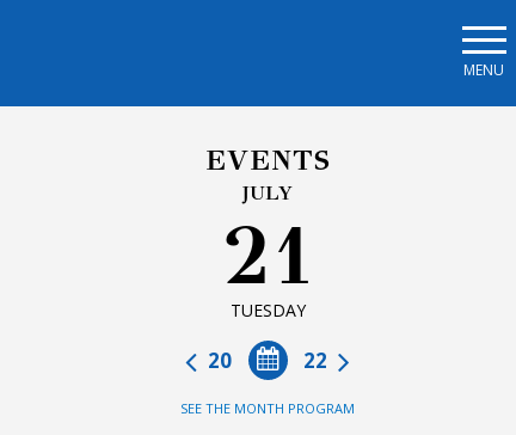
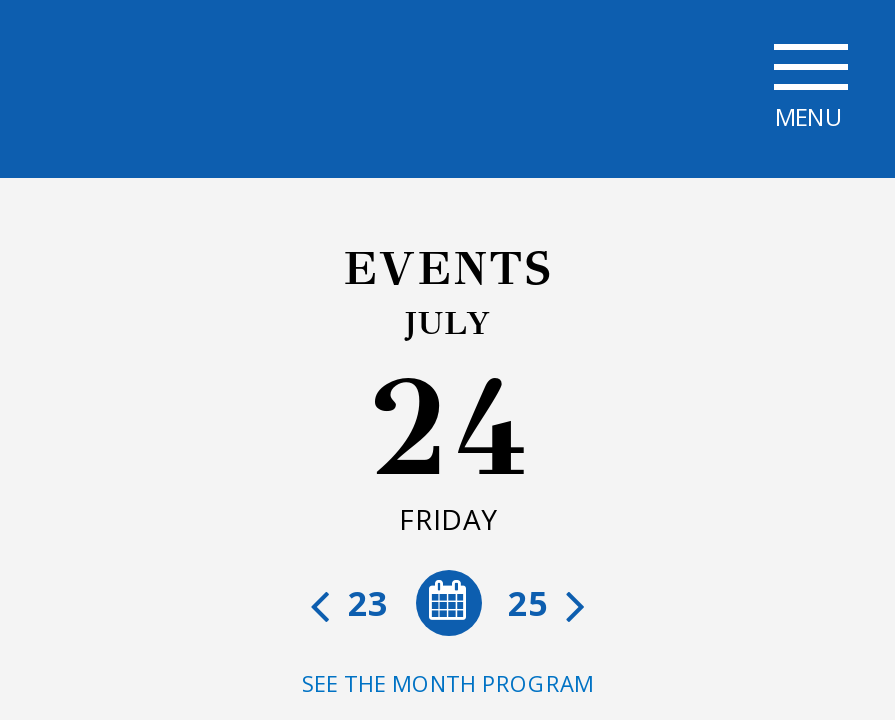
[221,207,314,321] 21 | TUESDAY -> [366,346,530,538] 24 | FRIDAY
[203,347,332,374] 22 | 20 -> [340,580,556,626] 25 | 23

